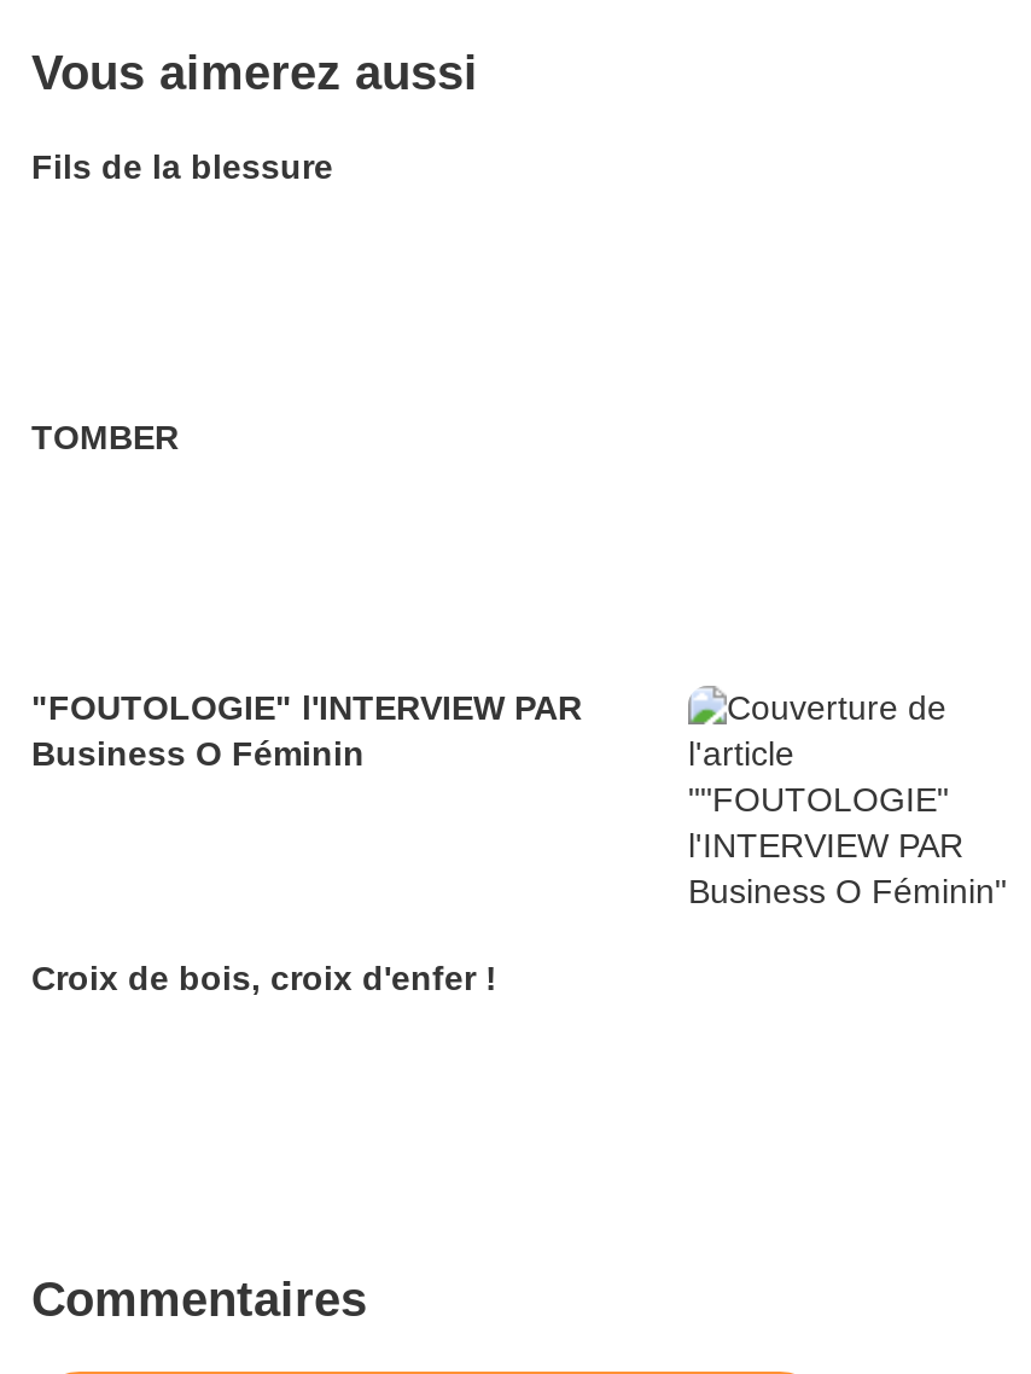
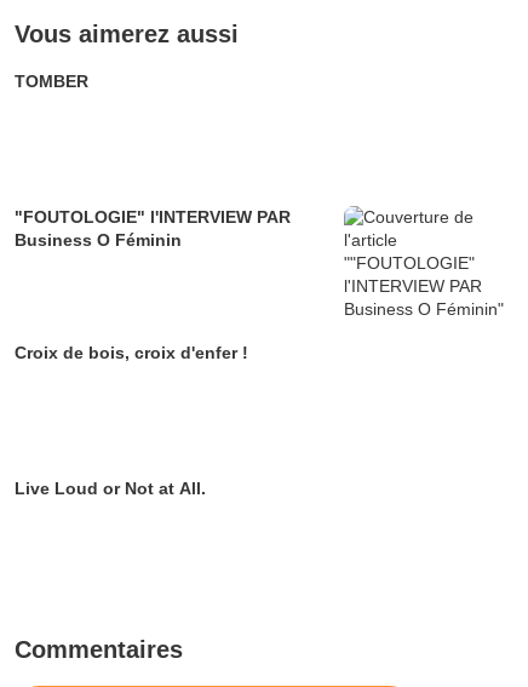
[31,147,333,186] Fils de la blessure -> none
moved [31,418,582,997] -> [15,71,291,362]: TOMBER | "FOUTOLOGIE" l'INTERVIEW PAR | Business O Féminin | Croix de bois, croix d'enfer !
none -> [15,479,206,498] Live Loud or Not at All.

